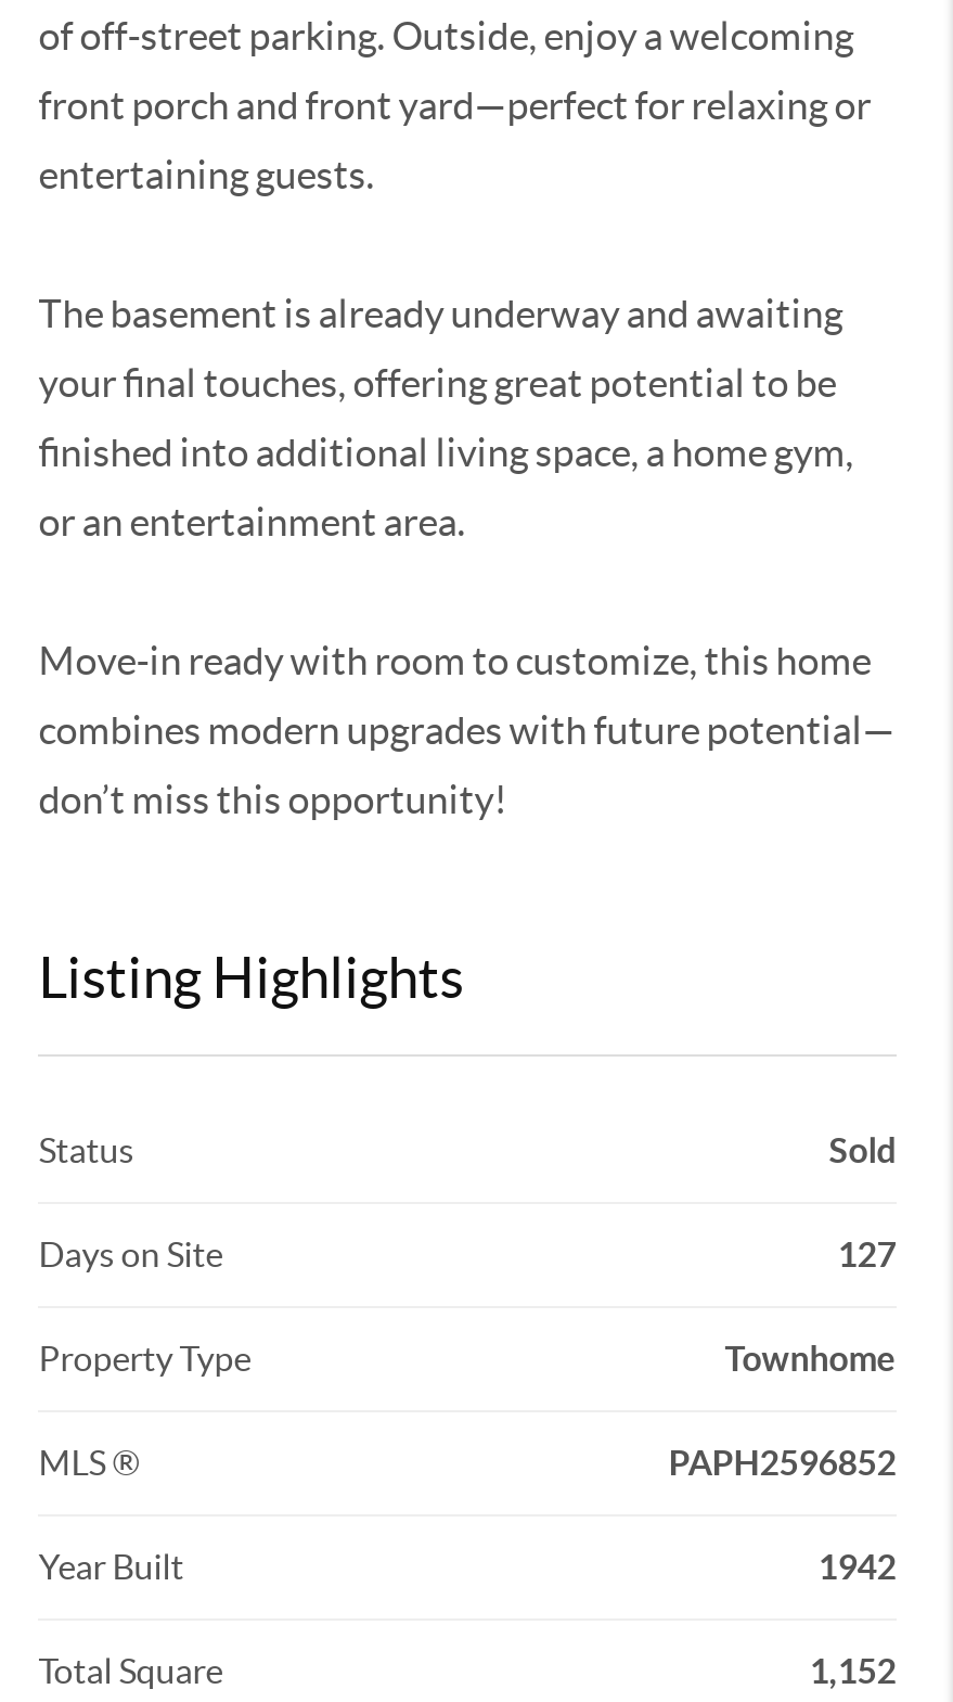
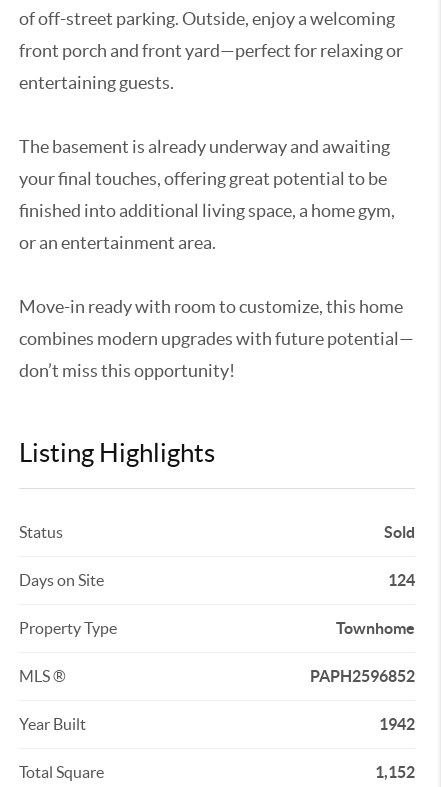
[838,1234,896,1274] 127 -> [388,571,415,589] 124

